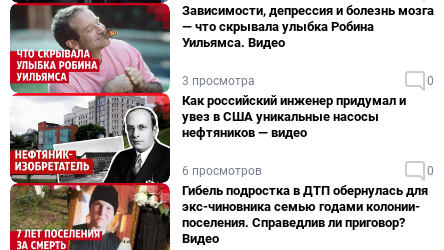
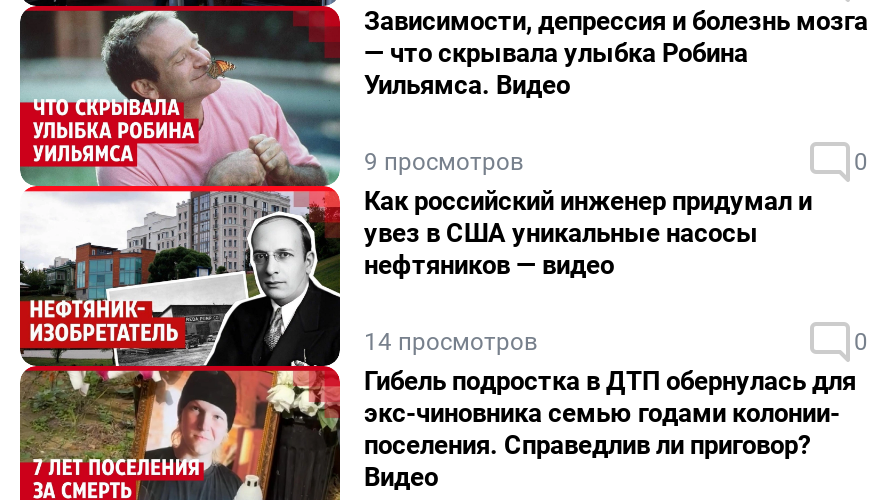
[182,74,255,88] 3 просмотра -> [364,148,524,176] 9 просмотров
[182,164,262,178] 6 просмотров -> [364,328,538,356] 14 просмотров

